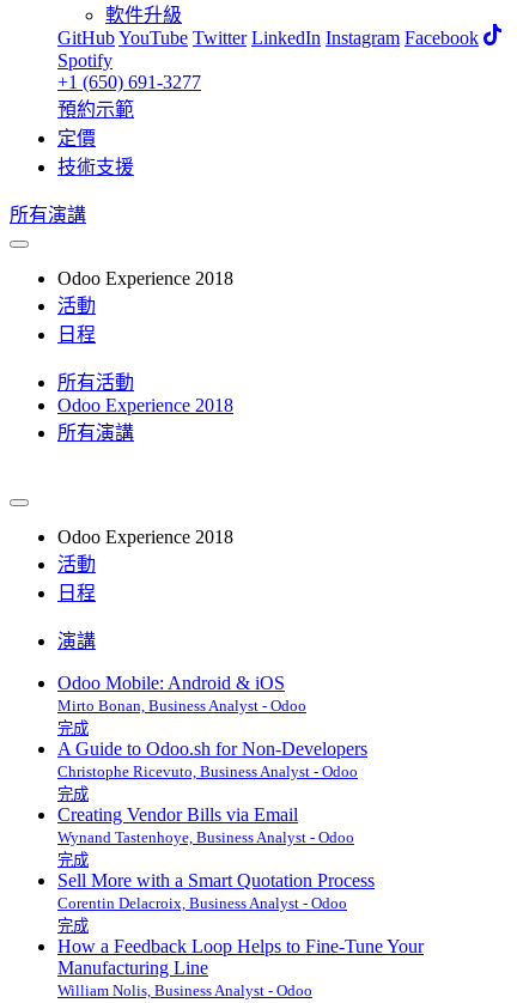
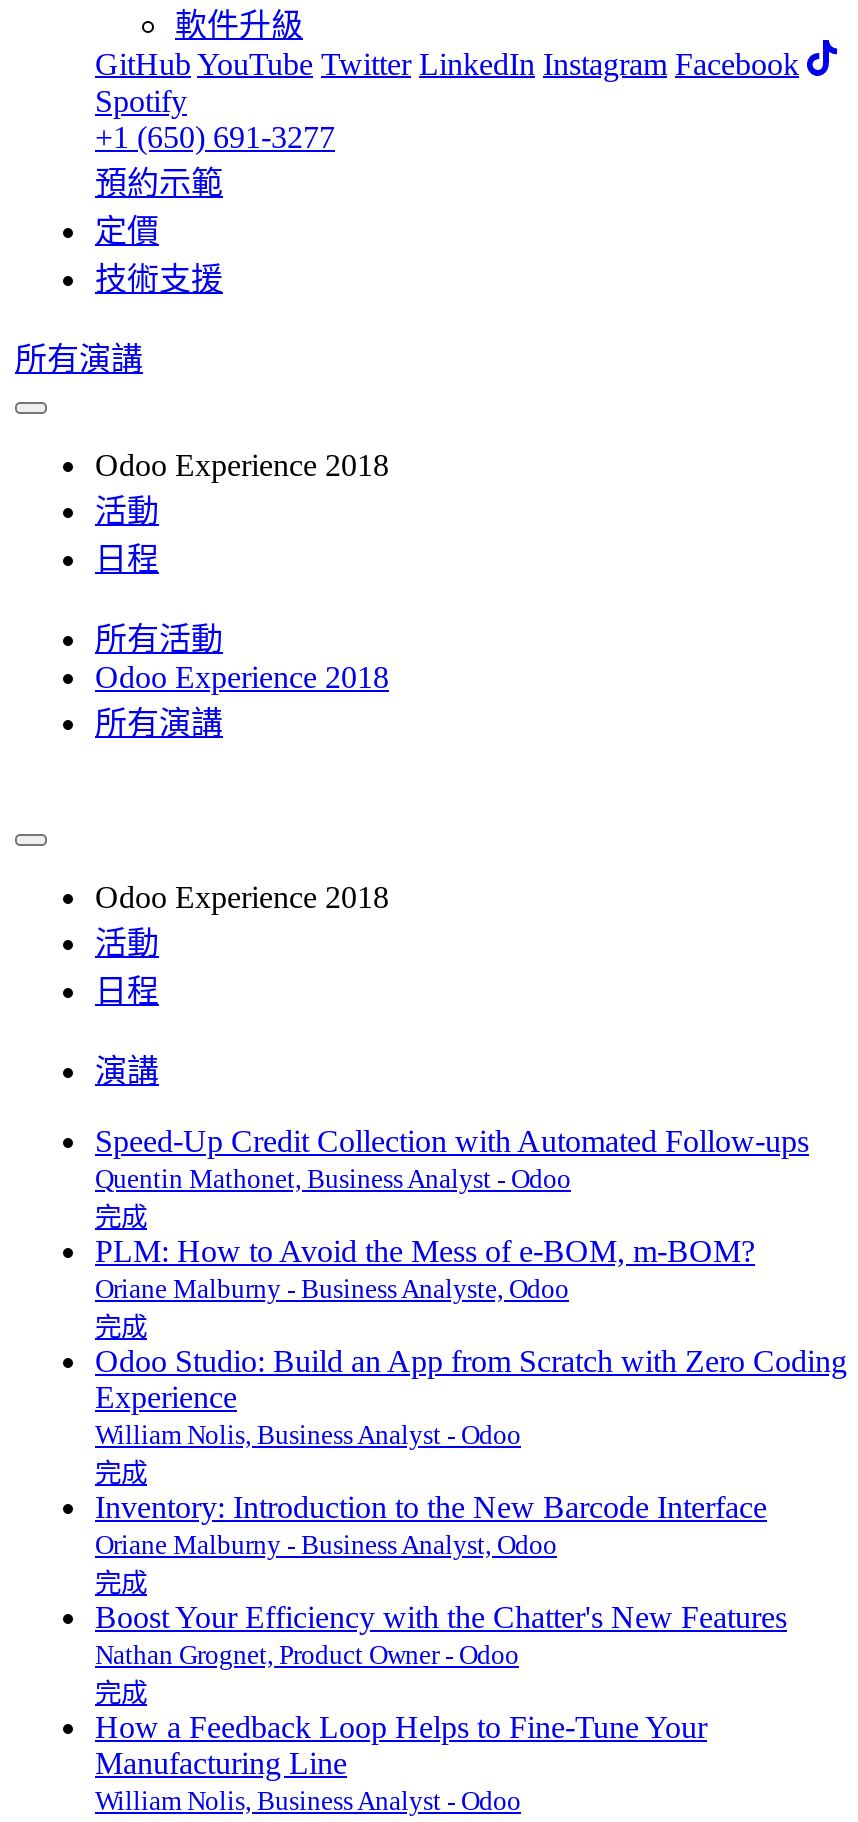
[57,672,306,714] Odoo Mobile: Android & iOS | Mirto Bonan, Business Analyst - Odoo -> [95,1124,809,1194] Speed-Up Credit Collection with Automated Follow-ups | Quentin Mathonet, Business Analyst - Odoo
[57,738,367,780] A Guide to Odoo.sh for Non-Developers | Christophe Ricevuto, Business Analyst - Odoo -> [95,1234,755,1304] PLM: How to Avoid the Mess of e-BOM, m-BOM? | Oriane Malburny - Business Analyste, Odoo
[57,804,354,846] Creating Vendor Bills via Email | Wynand Tastenhoye, Business Analyst - Odoo -> [95,1344,847,1450] Odoo Studio: Build an App from Scratch with Zero Coding | Experience | William Nolis, Business Analyst - Odoo
[57,870,375,912] Sell More with a Smart Quotation Process | Corentin Delacroix, Business Analyst - Odoo -> [95,1490,787,1670] Inventory: Introduction to the New Barcode Interface | Oriane Malburny - Business Analyst, Odoo | 完成 | Boost Your Efficiency with the Chatter's New Features | Nathan Grognet, Product Owner - Odoo

